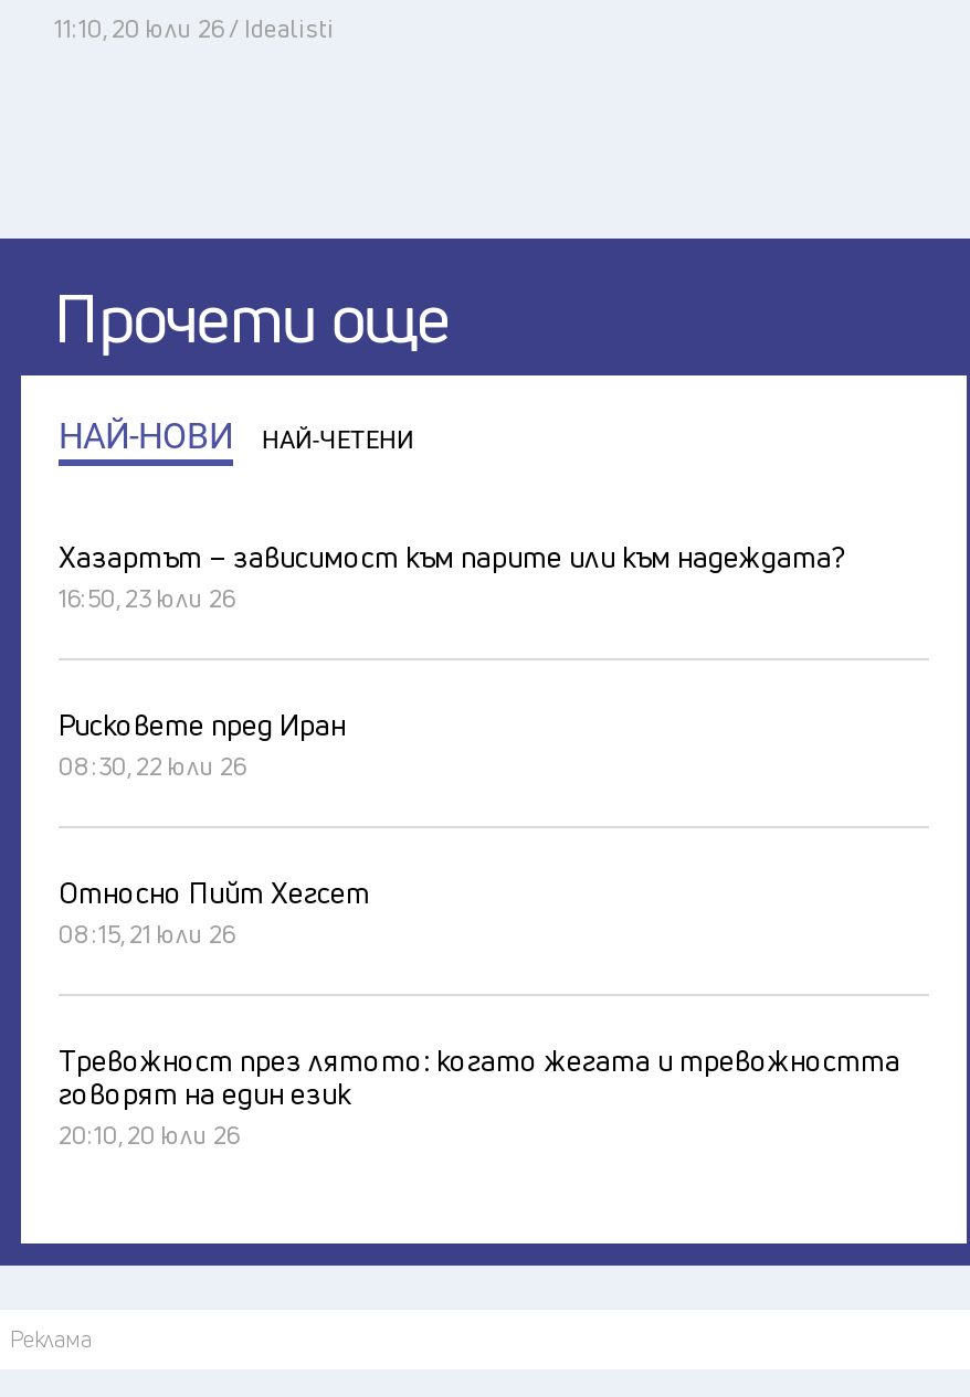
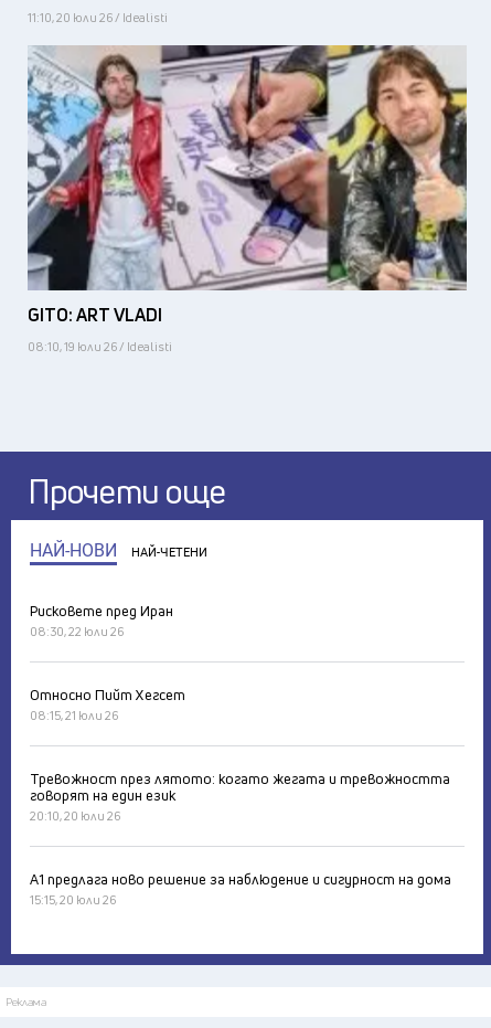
none -> [26,44,468,355] [image] | GITO: ART VLADI | 08:10, 19 юли 26 / Idealisti
[59,537,843,614] Хазартът – зависимост към парите или към надеждата? | 16:50, 23 юли 26 -> none
none -> [30,869,451,908] А1 предлага ново решение за наблюдение и сигурност на дома | 15:15, 20 юли 26

